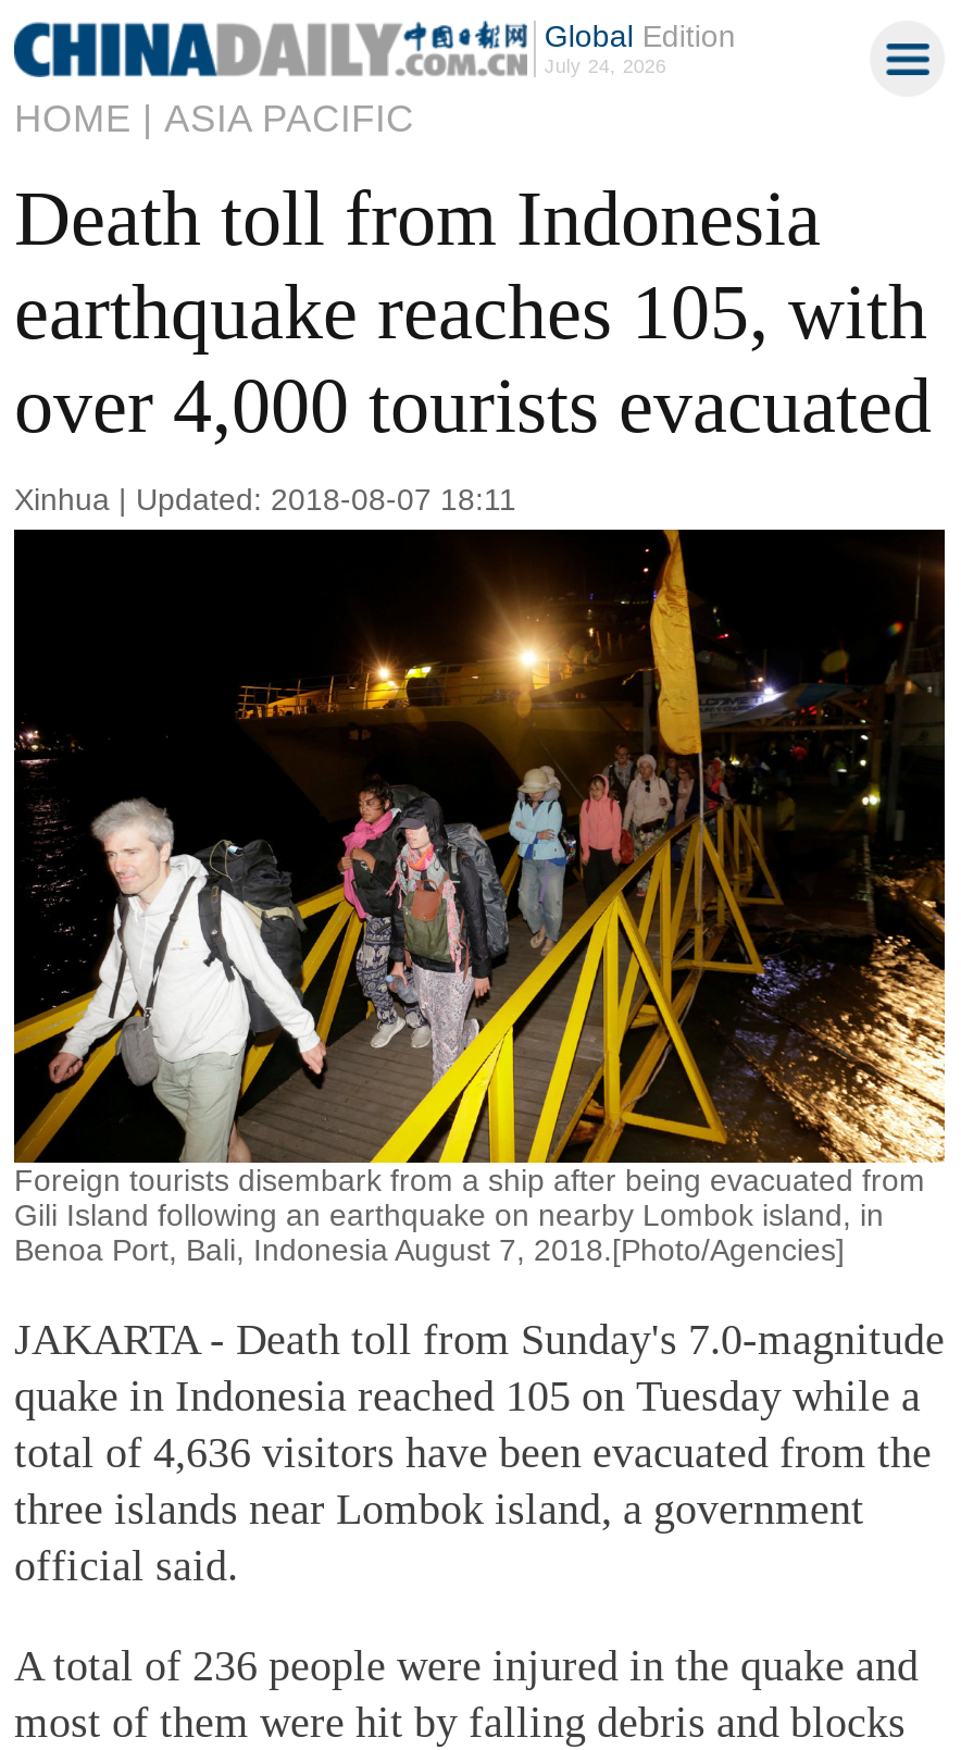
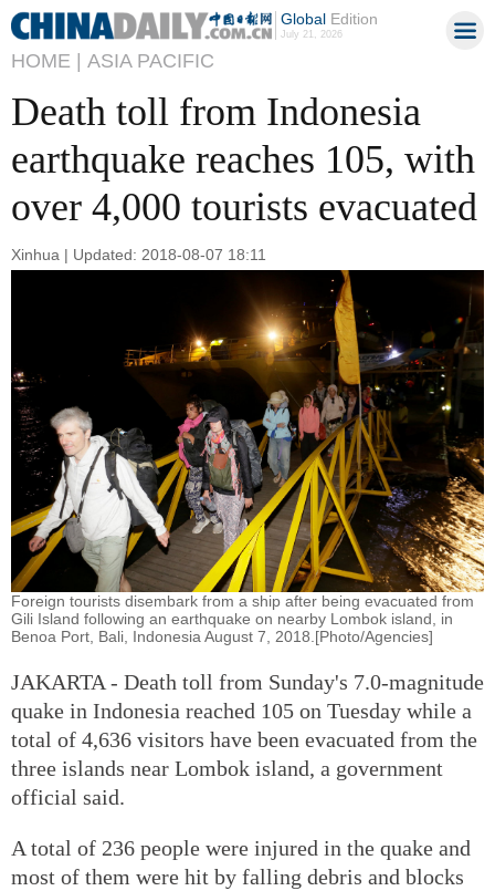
[544,55,666,77] July 24, 2026 -> [281,29,342,40] July 21, 2026

